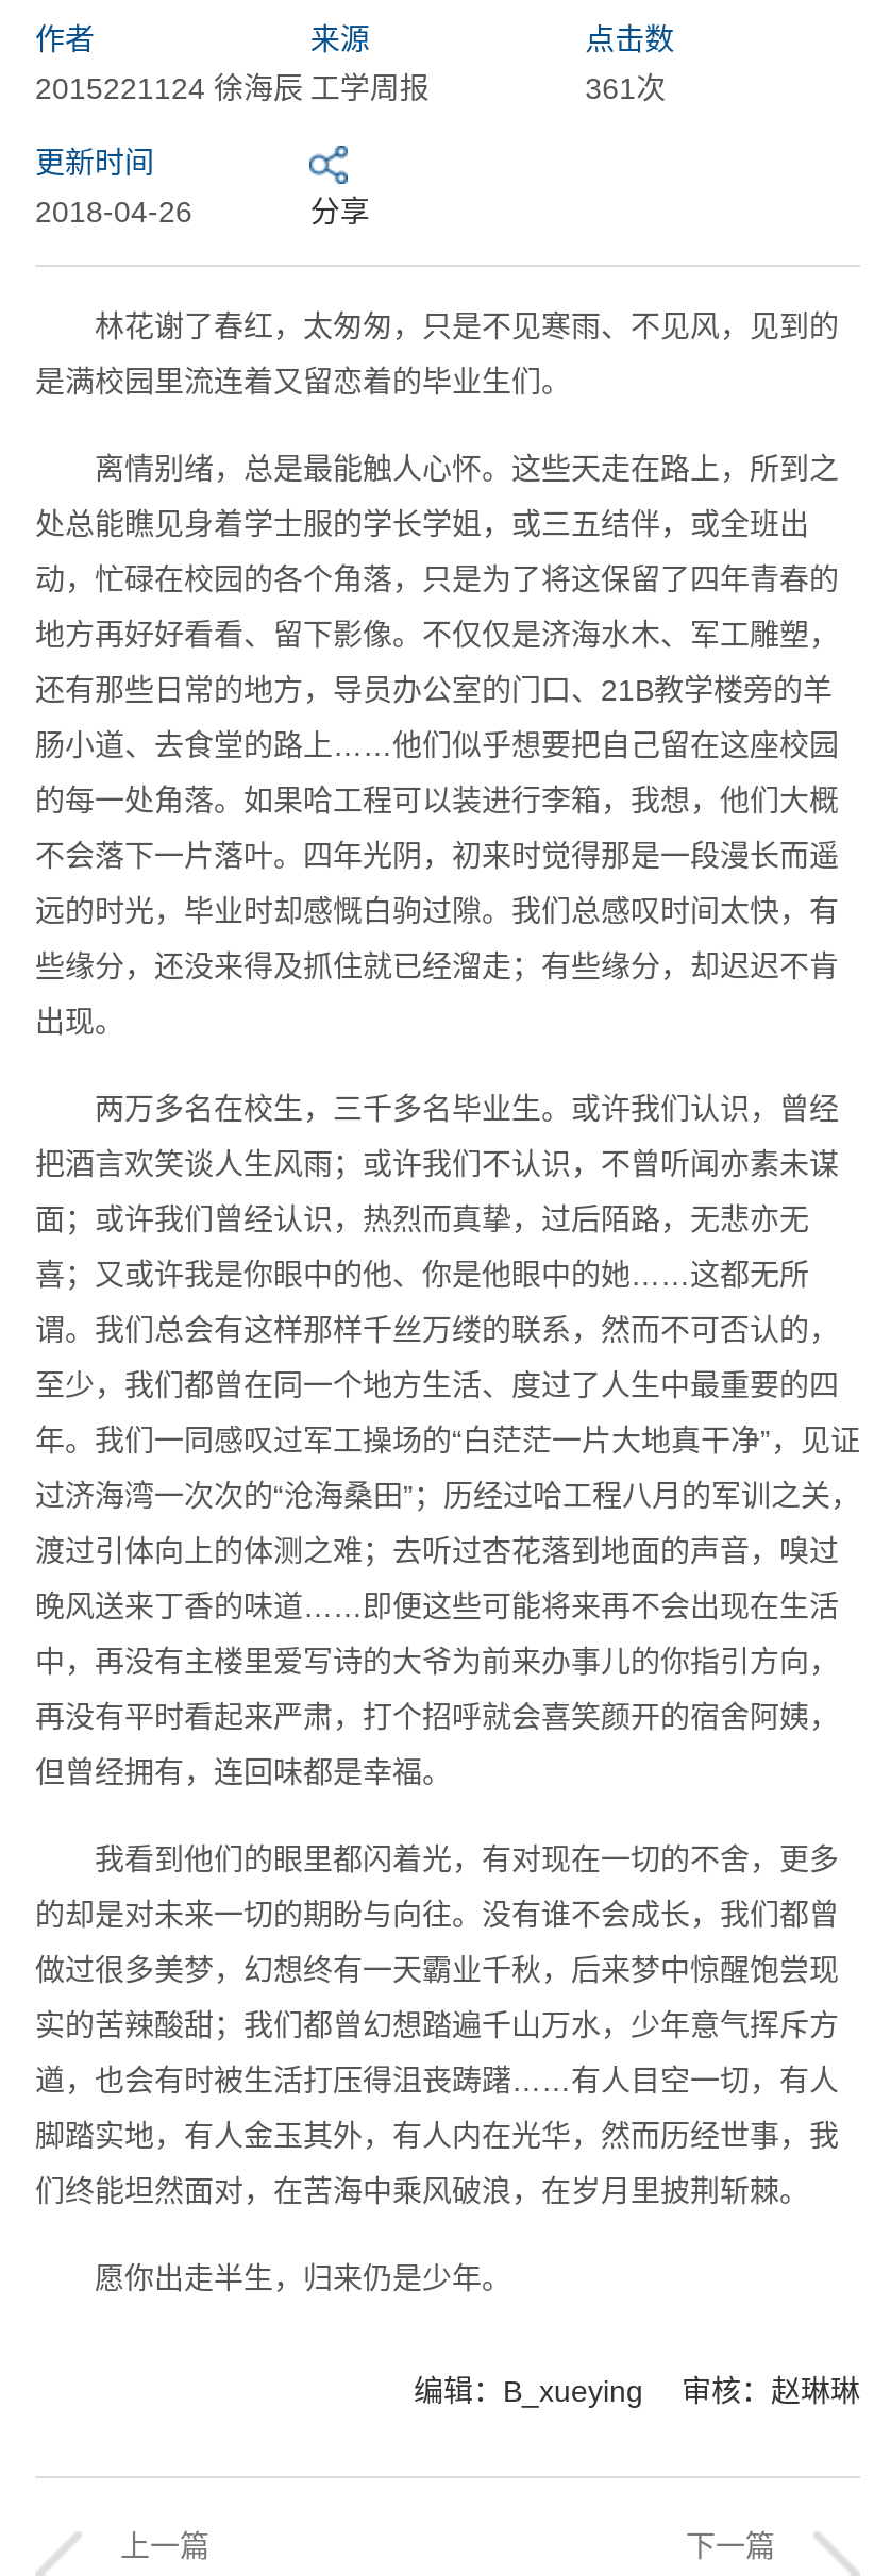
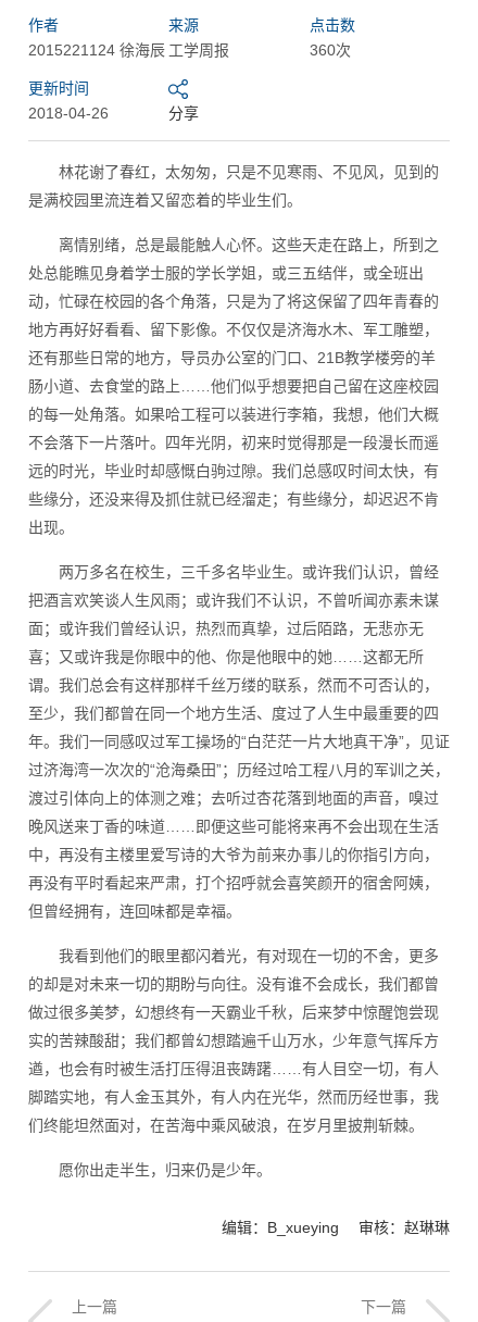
[585,71,666,105] 361次 -> [309,41,351,59] 360次

